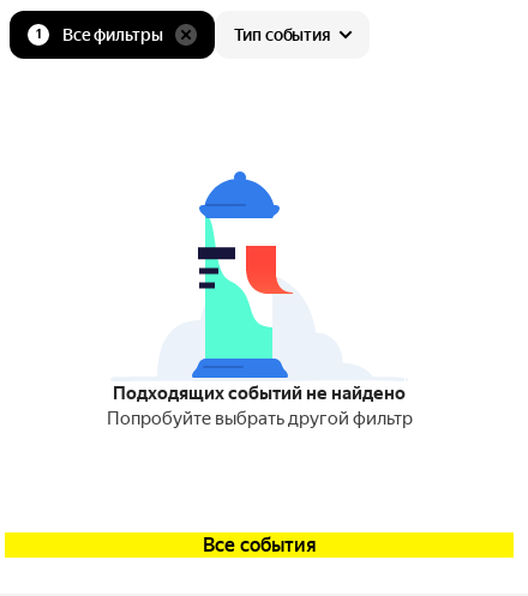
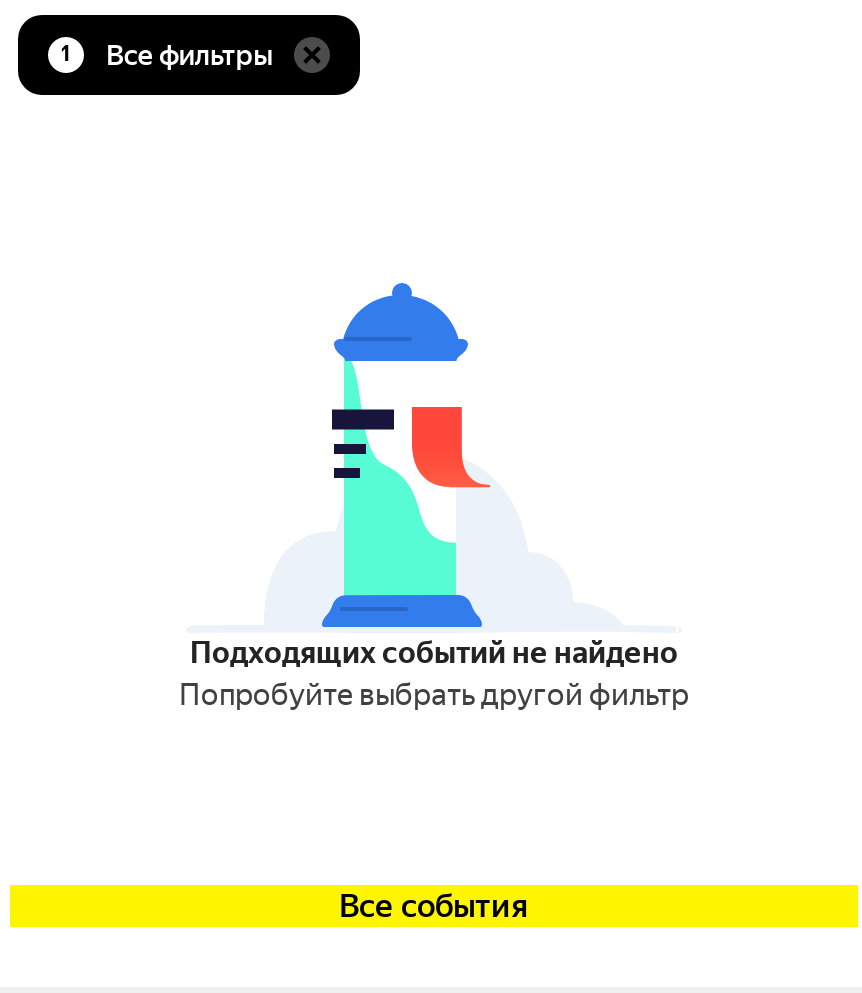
[235,25,331,44] Тип события -> none

